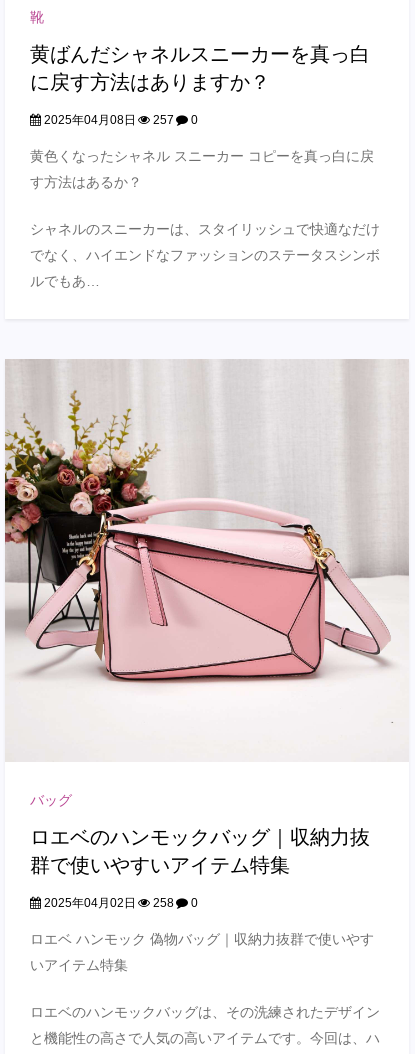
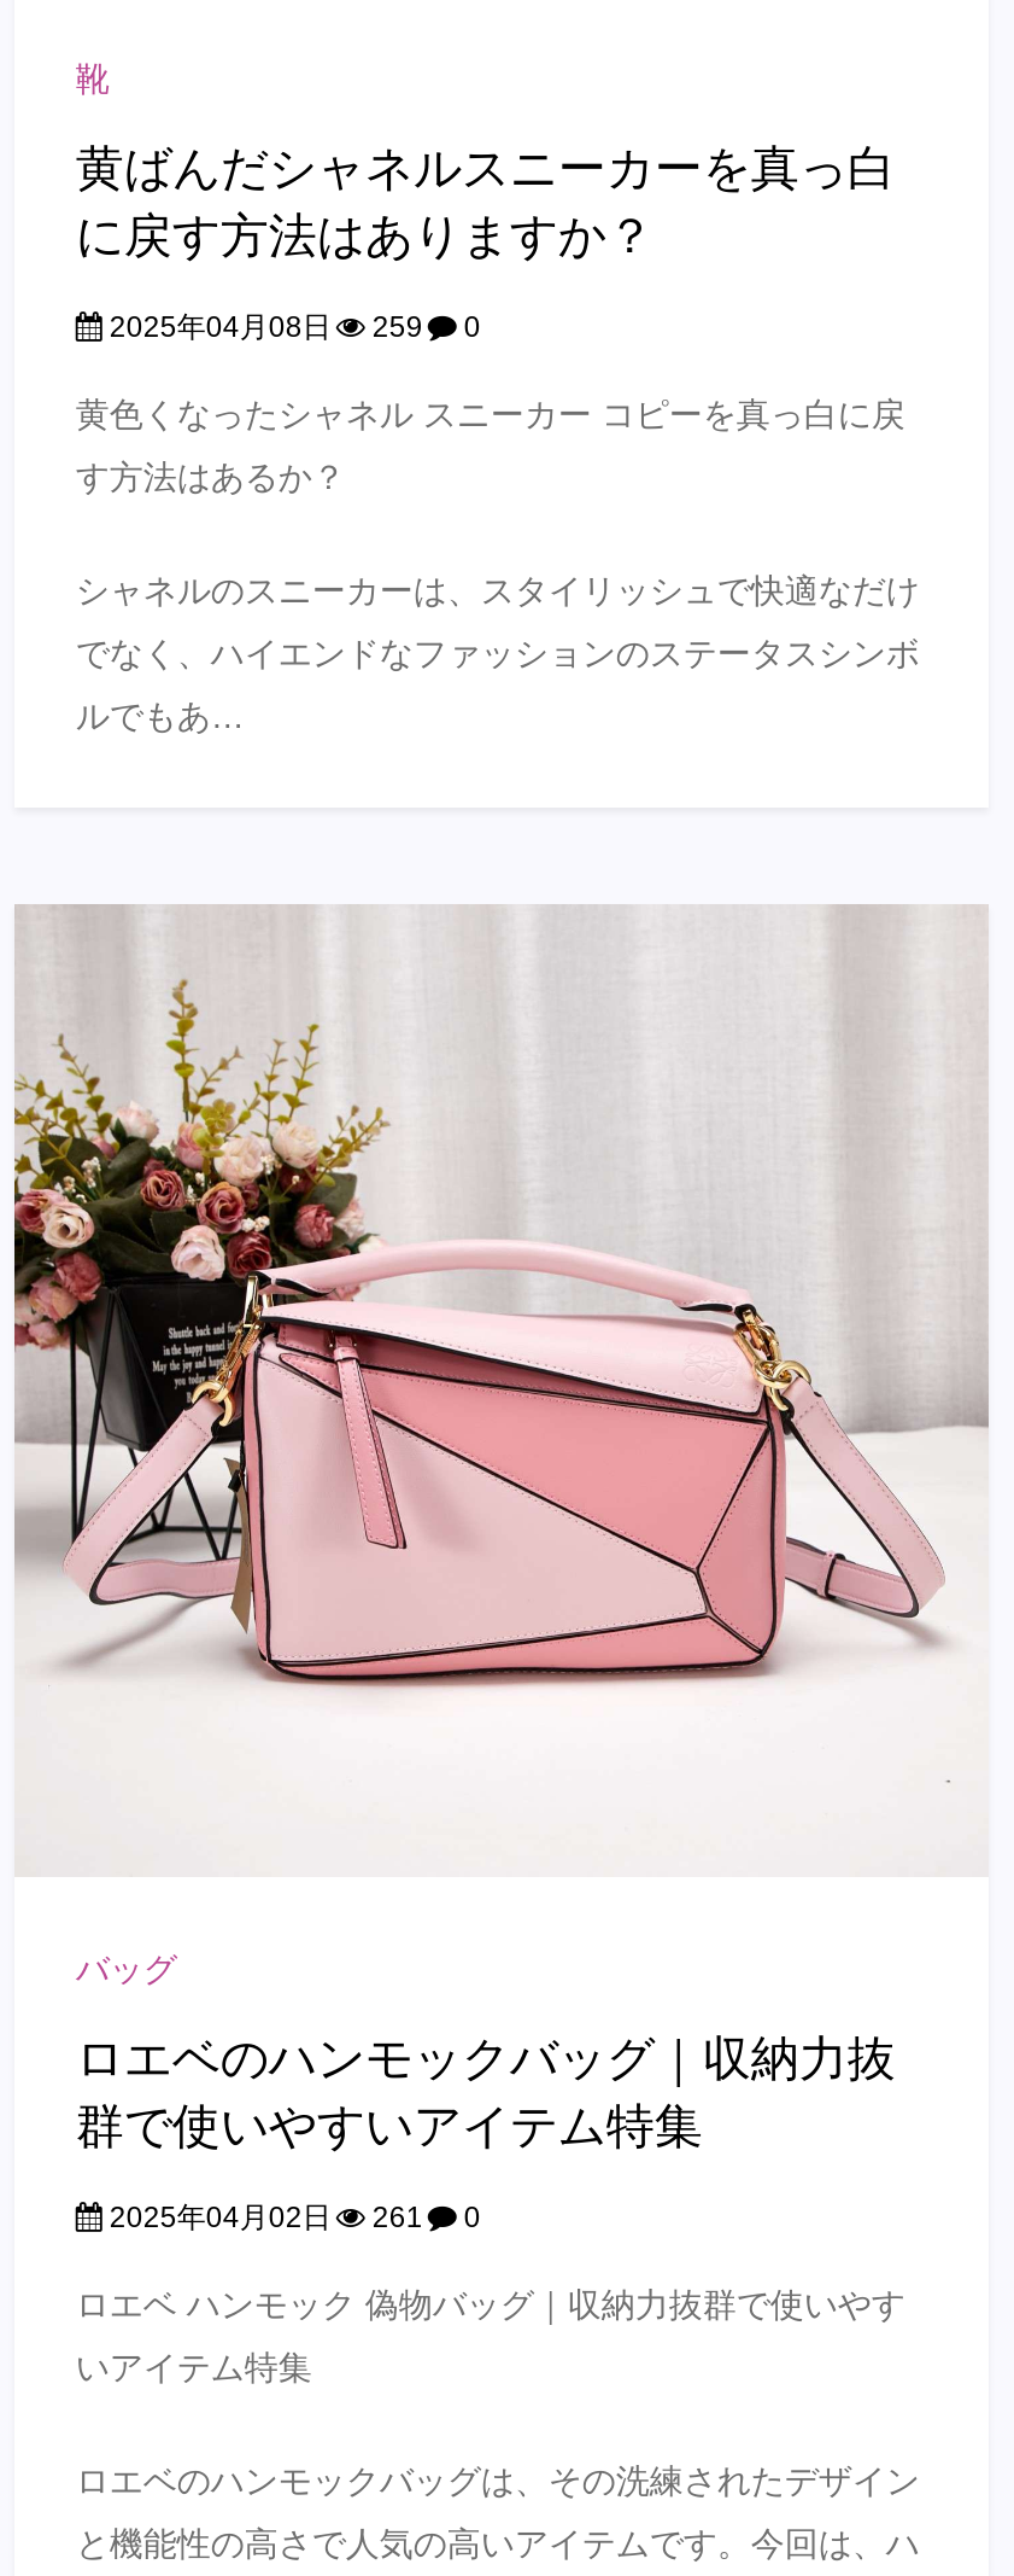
[41,113,198,127] 2025年04月08日 257 0 -> [102,311,481,345] 2025年04月08日 259 0
[41,896,198,910] 2025年04月02日 258 0 -> [102,2202,481,2235] 2025年04月02日 261 0

